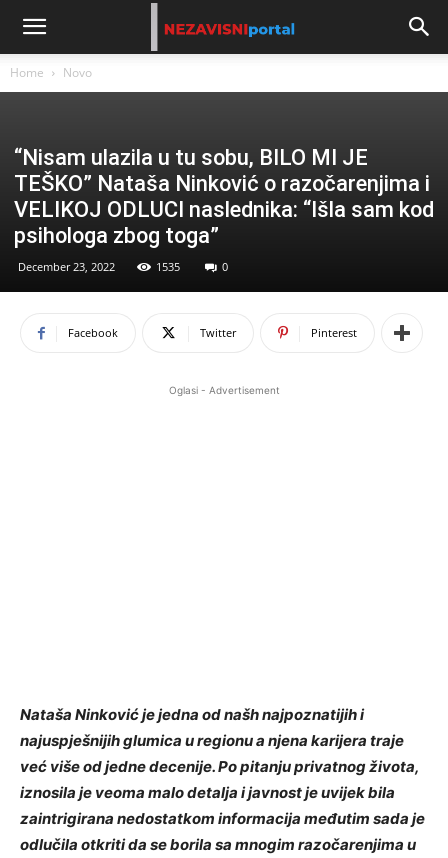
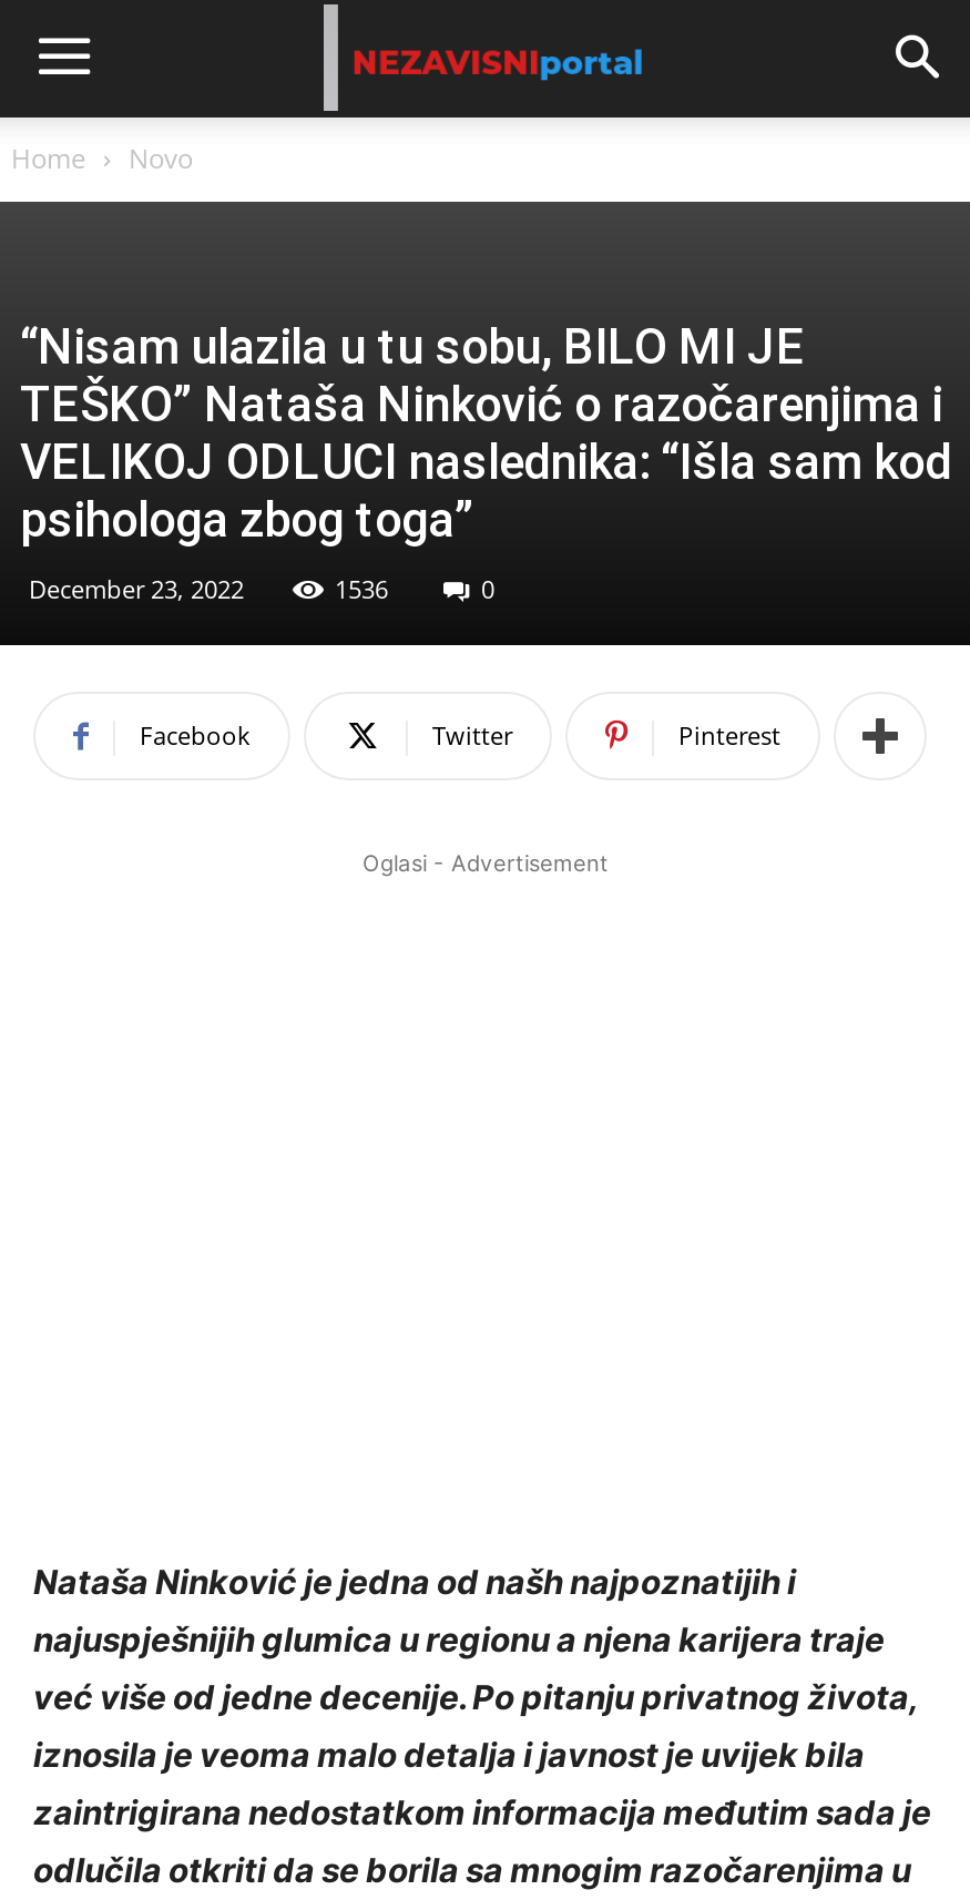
[156,259,180,274] 1535 -> [335,572,388,605] 1536

